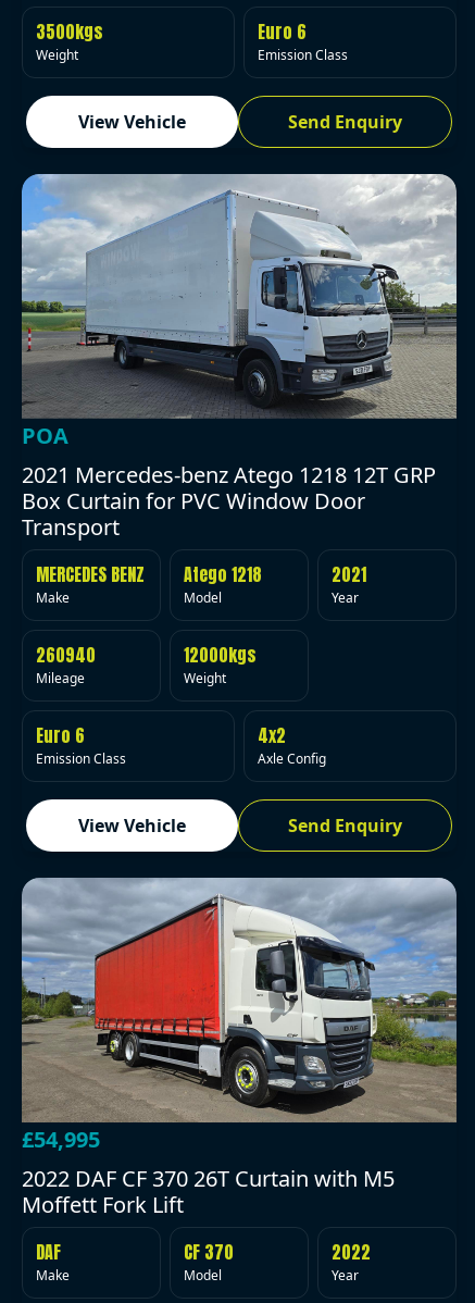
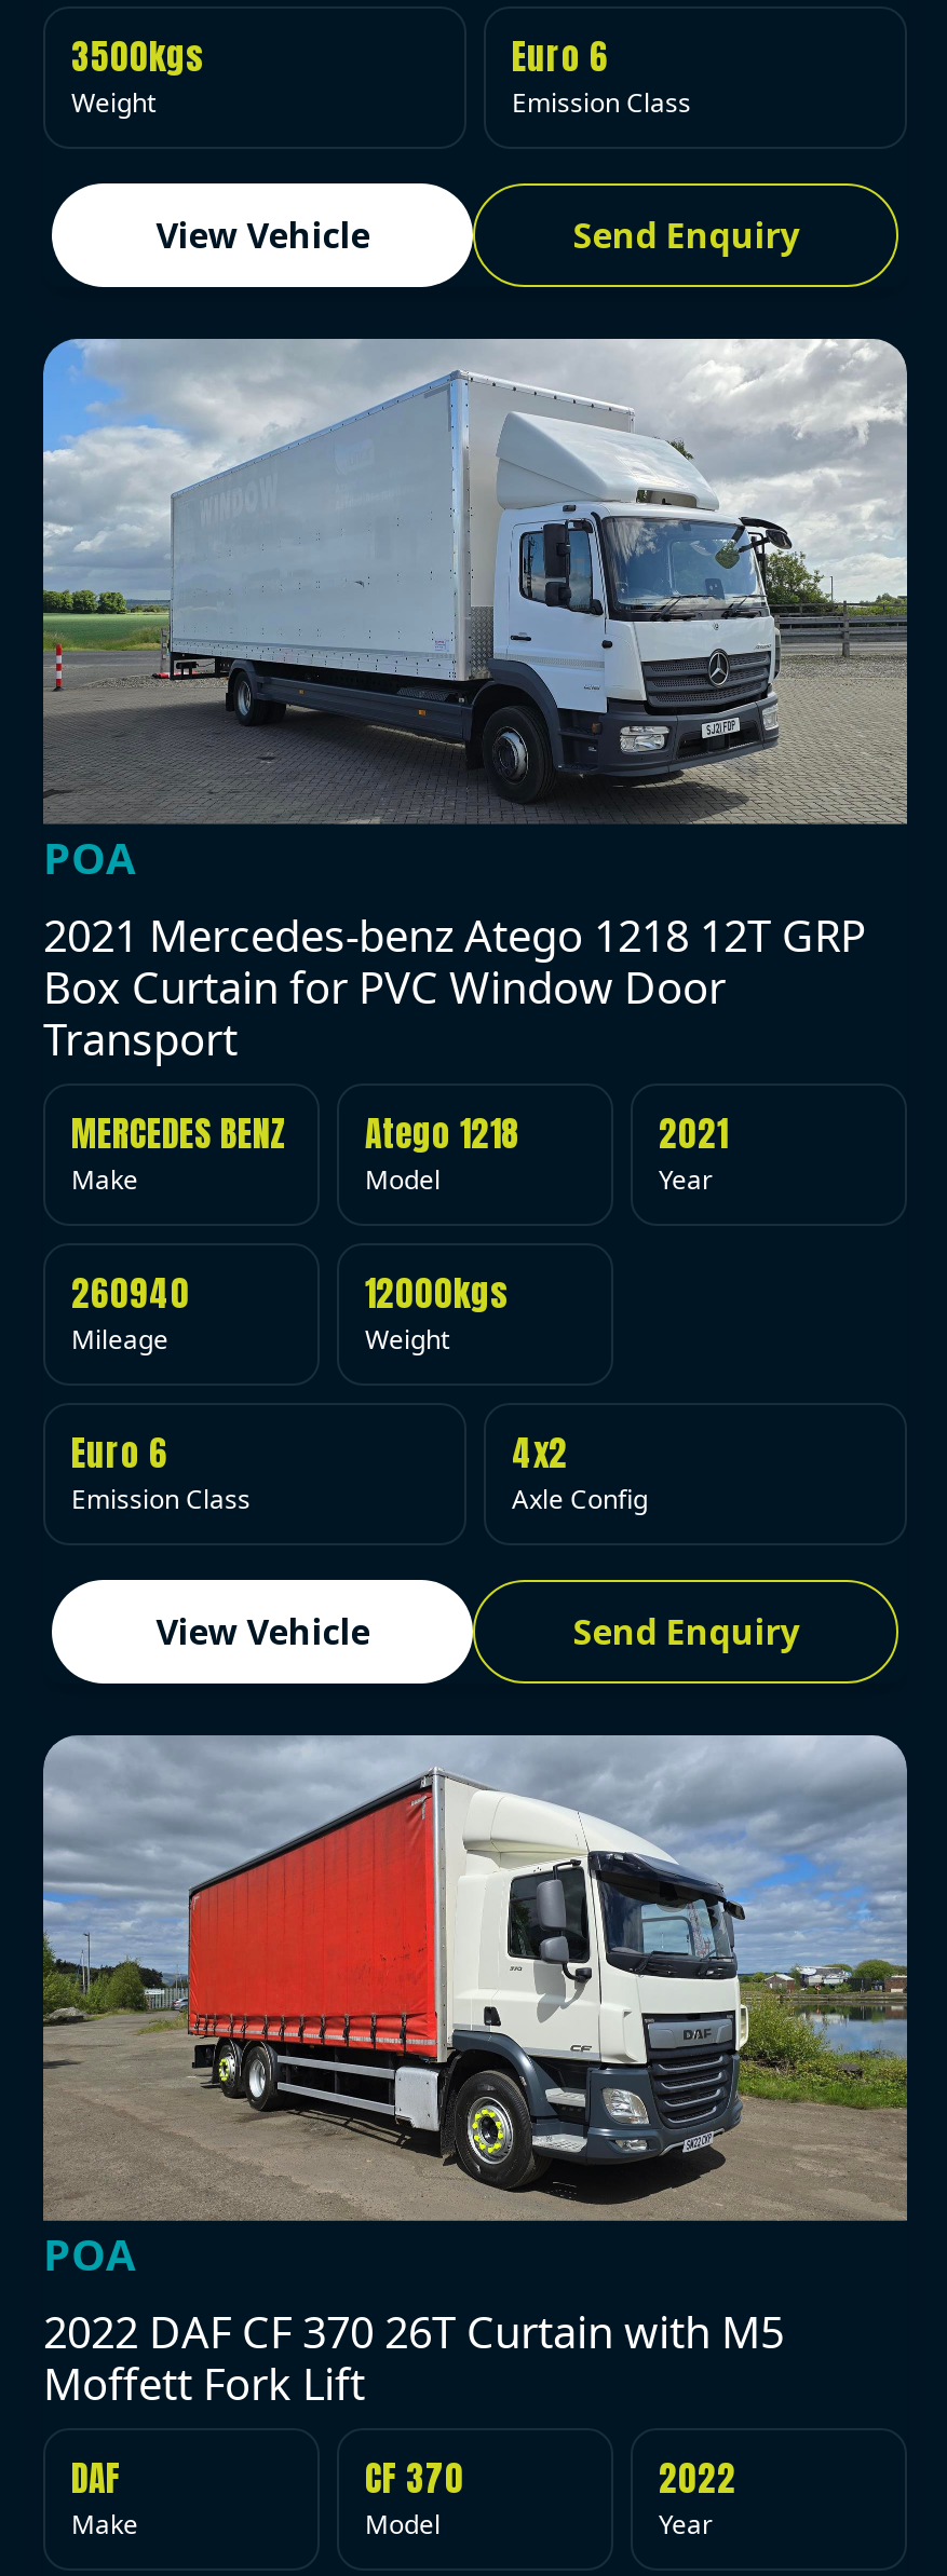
[22,1125,100,1154] £54,995 -> [43,2225,136,2283] POA

